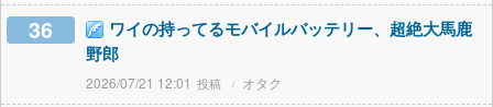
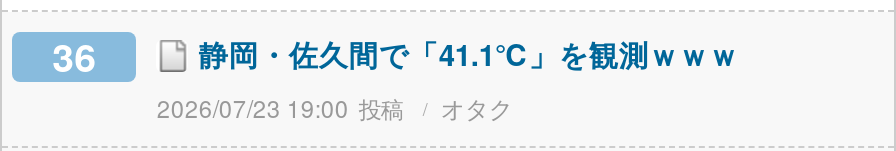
[86,16,472,92] ワイの持ってるモバイルバッテリー、超絶大馬鹿 | 野郎 | 2026/07/21 12:01 -> [157,32,739,124] 静岡・佐久間で「41.1℃」を観測ｗｗｗ | 2026/07/23 19:00

